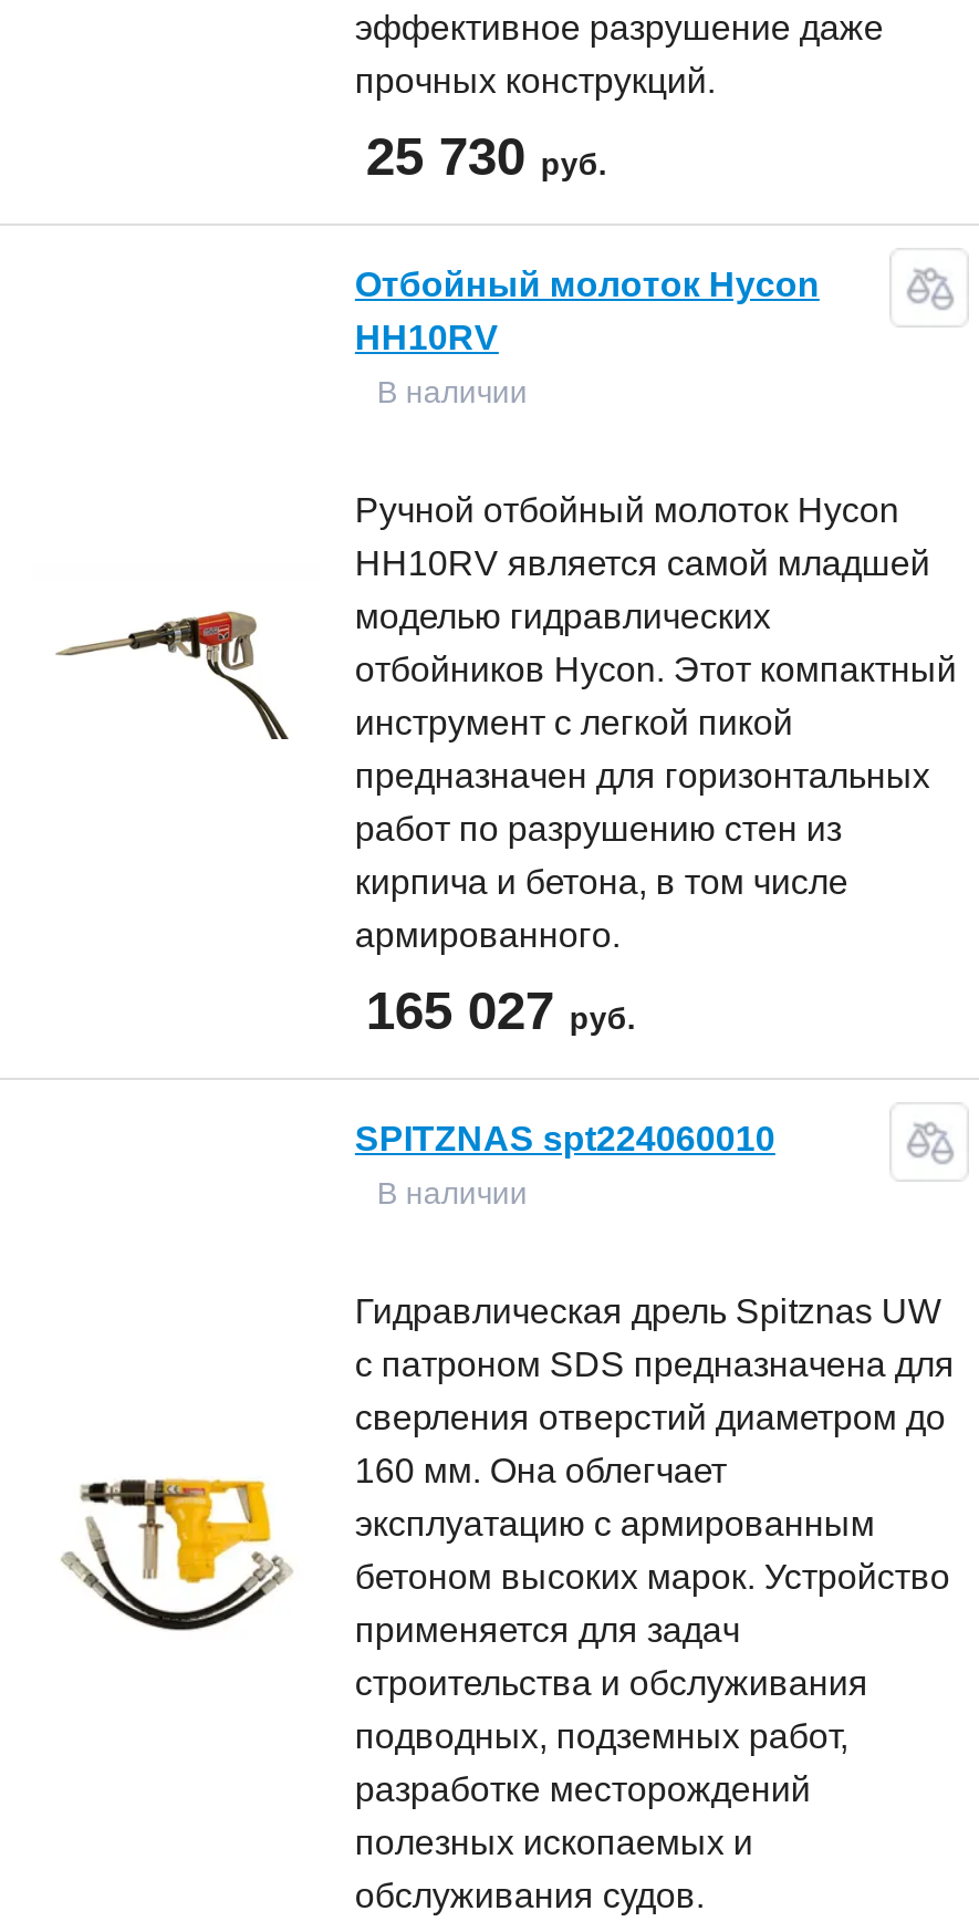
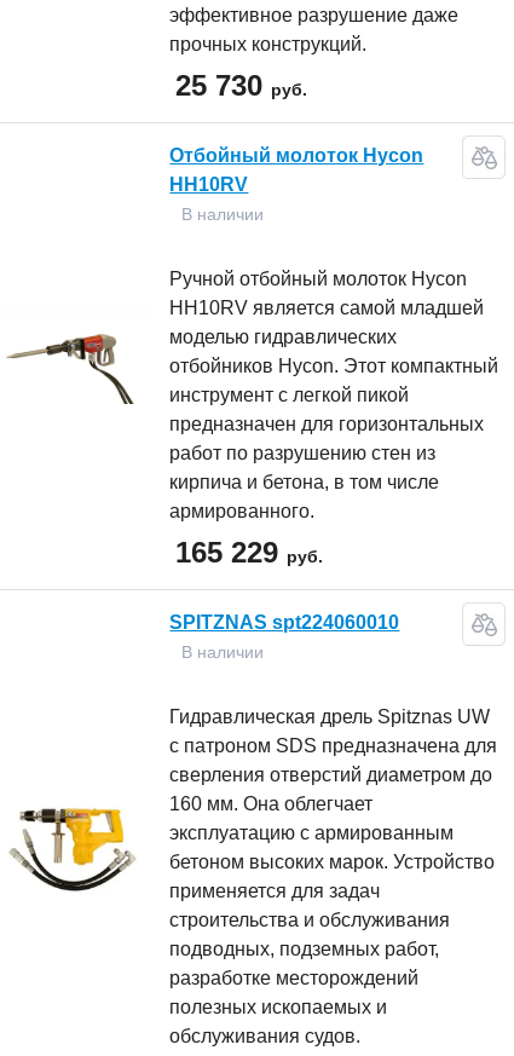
[366,980,636,1040] 165 027 руб. -> [176,536,323,569] 165 229 руб.

